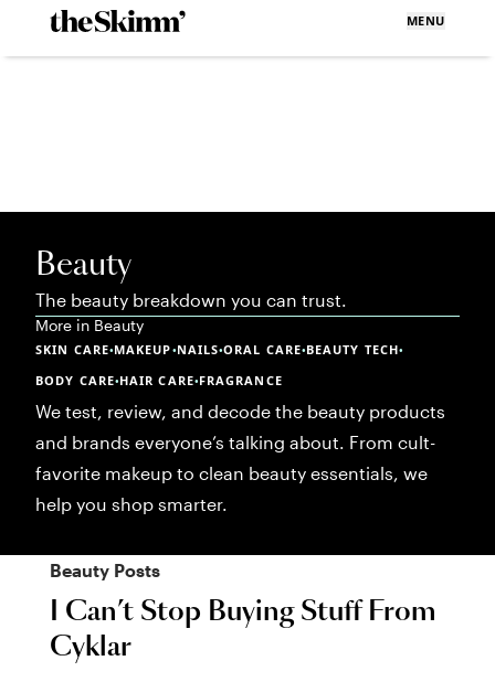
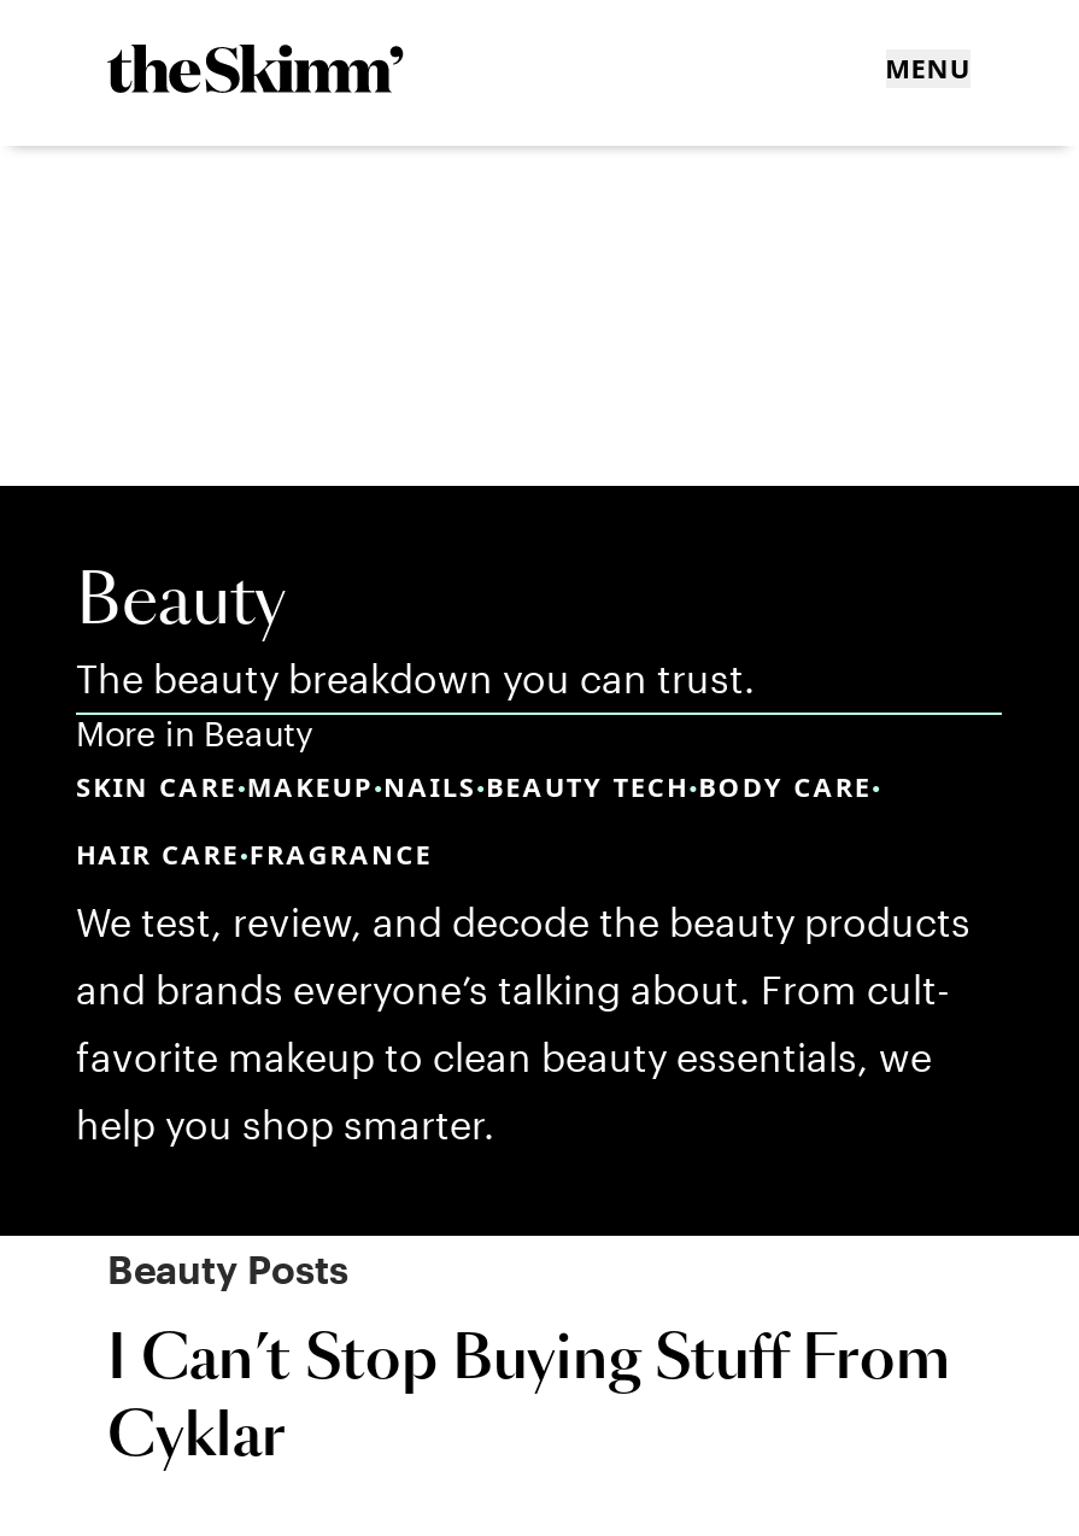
[35,341,403,358] SKIN CARE•MAKEUP•NAILS•ORAL CARE•BEAUTY TECH• -> [76,768,881,804] SKIN CARE•MAKEUP•NAILS•BEAUTY TECH•BODY CARE•
[35,372,283,388] BODY CARE•HAIR CARE•FRAGRANCE -> [76,836,432,872] HAIR CARE•FRAGRANCE

